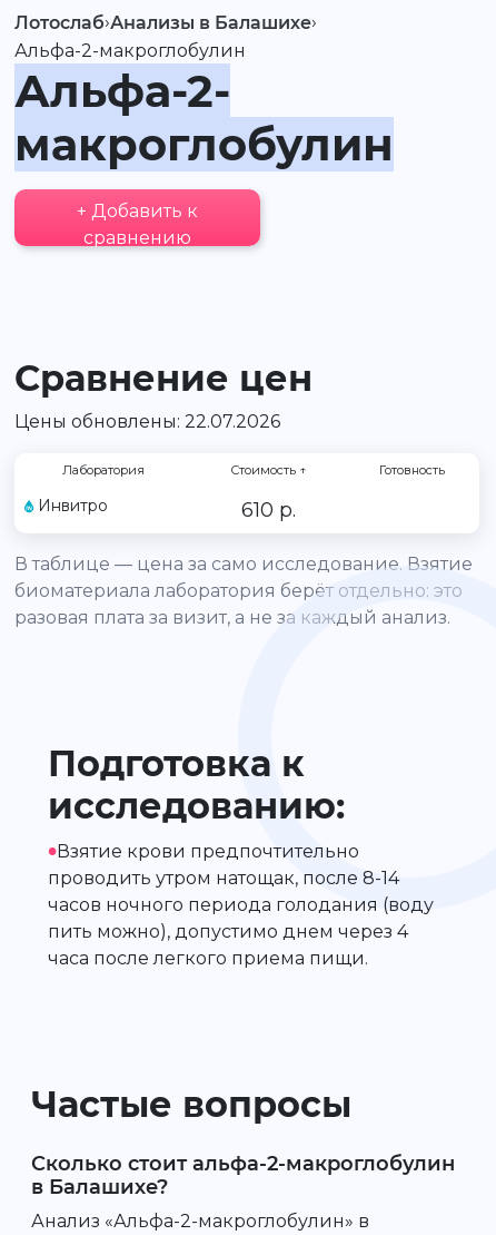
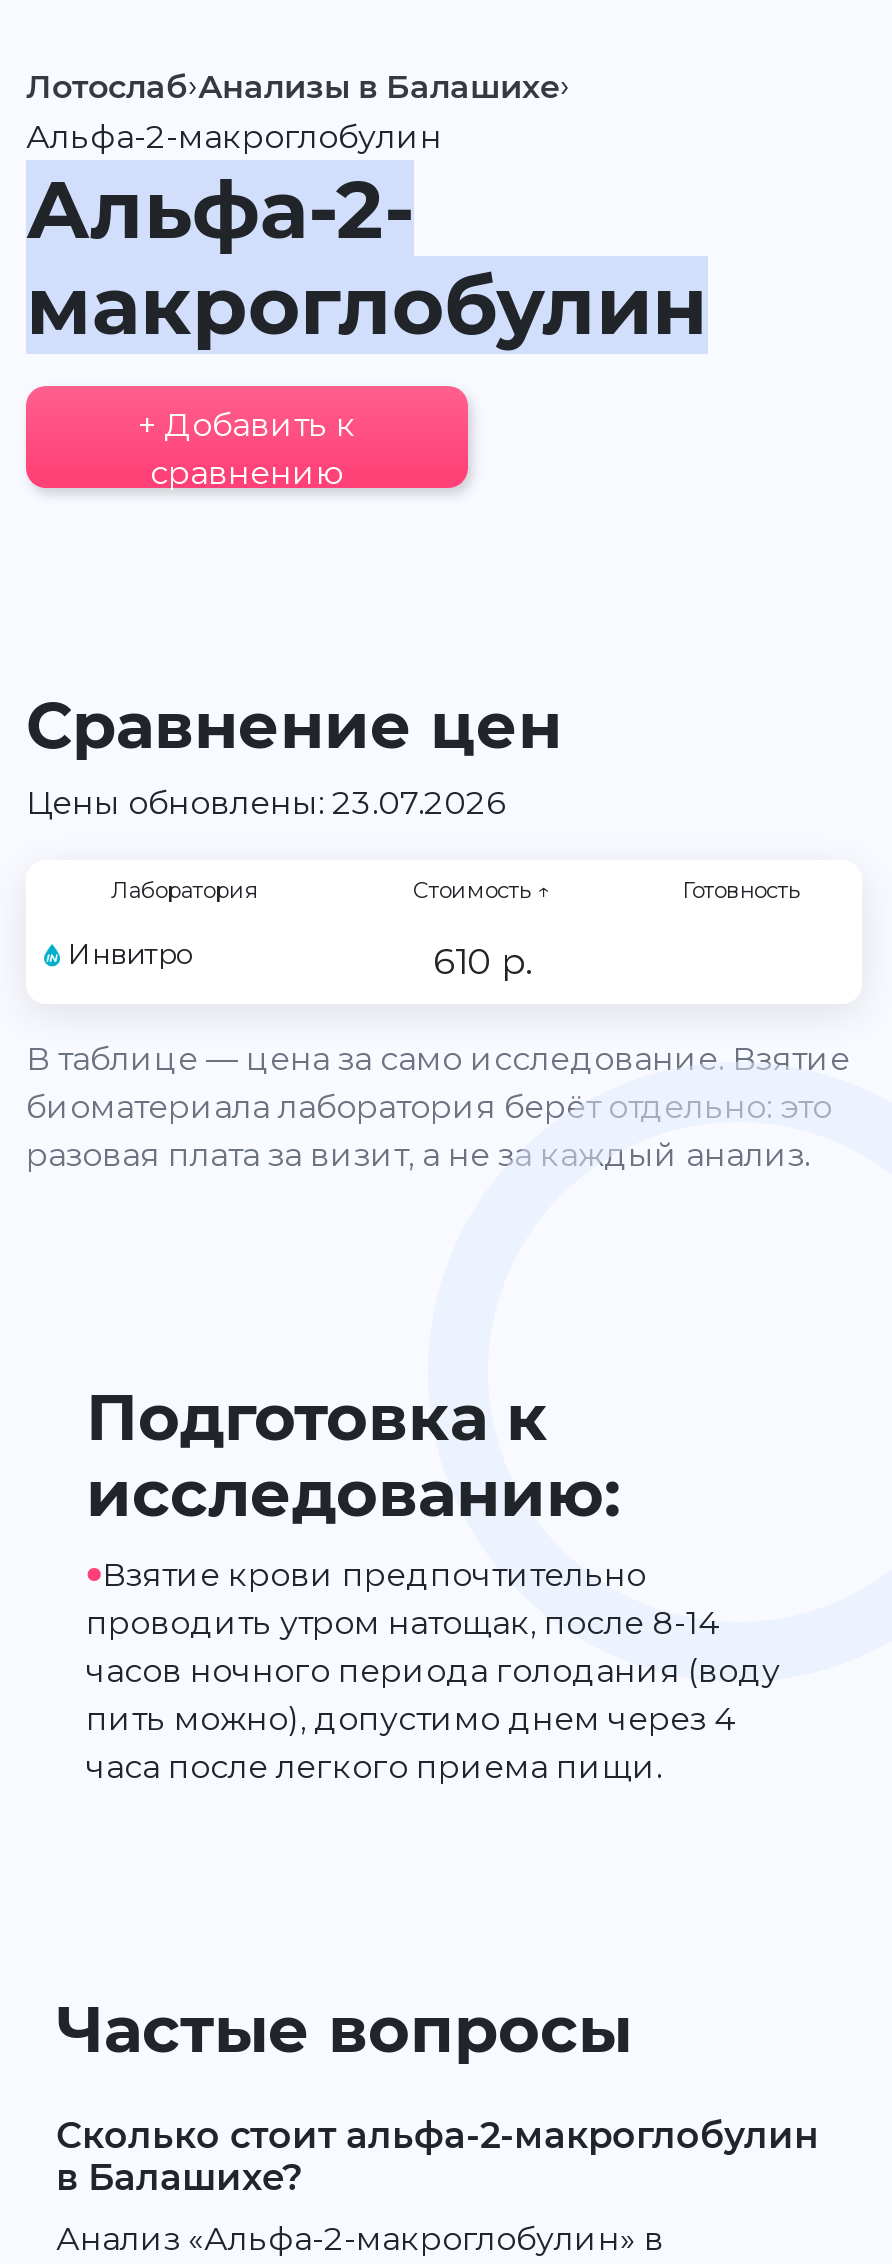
[14,411,280,432] Цены обновлены: 22.07.2026 -> [26,784,504,822] Цены обновлены: 23.07.2026

